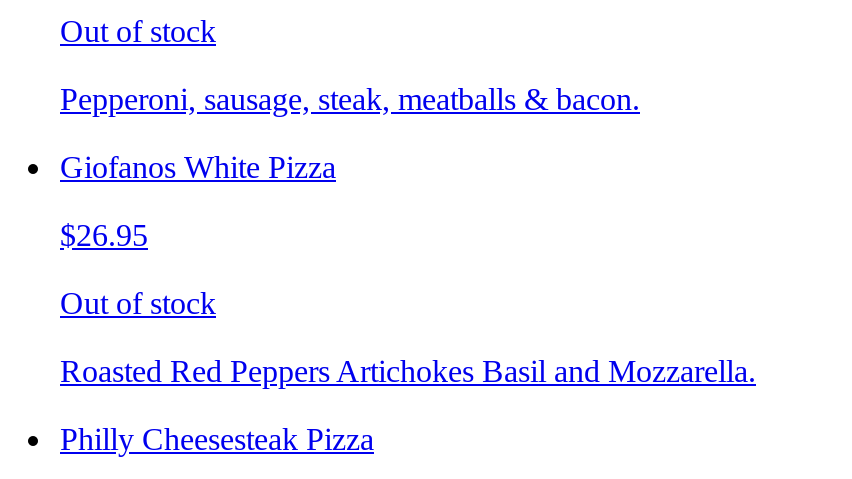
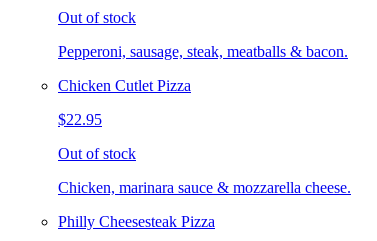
[60,150,336,184] Giofanos White Pizza -> [58,76,191,93] Chicken Cutlet Pizza
[60,218,148,252] $26.95 -> [58,110,102,127] $22.95
[60,354,756,388] Roasted Red Peppers Artichokes Basil and Mozzarella. -> [58,178,351,195] Chicken, marinara sauce & mozzarella cheese.

